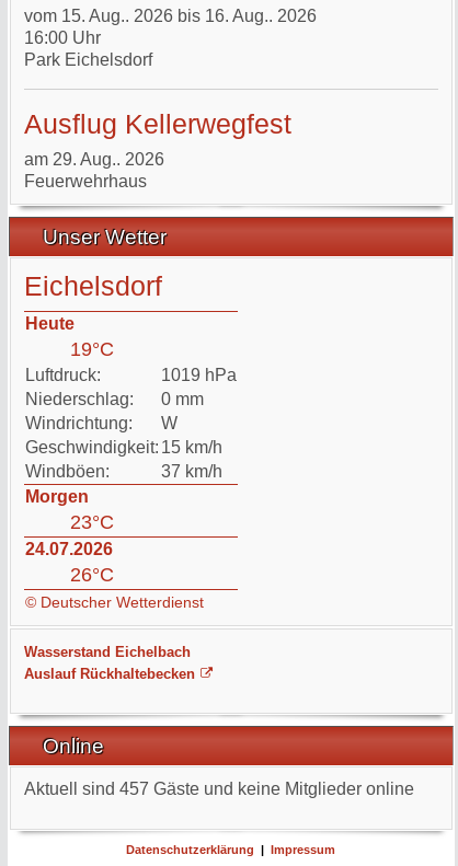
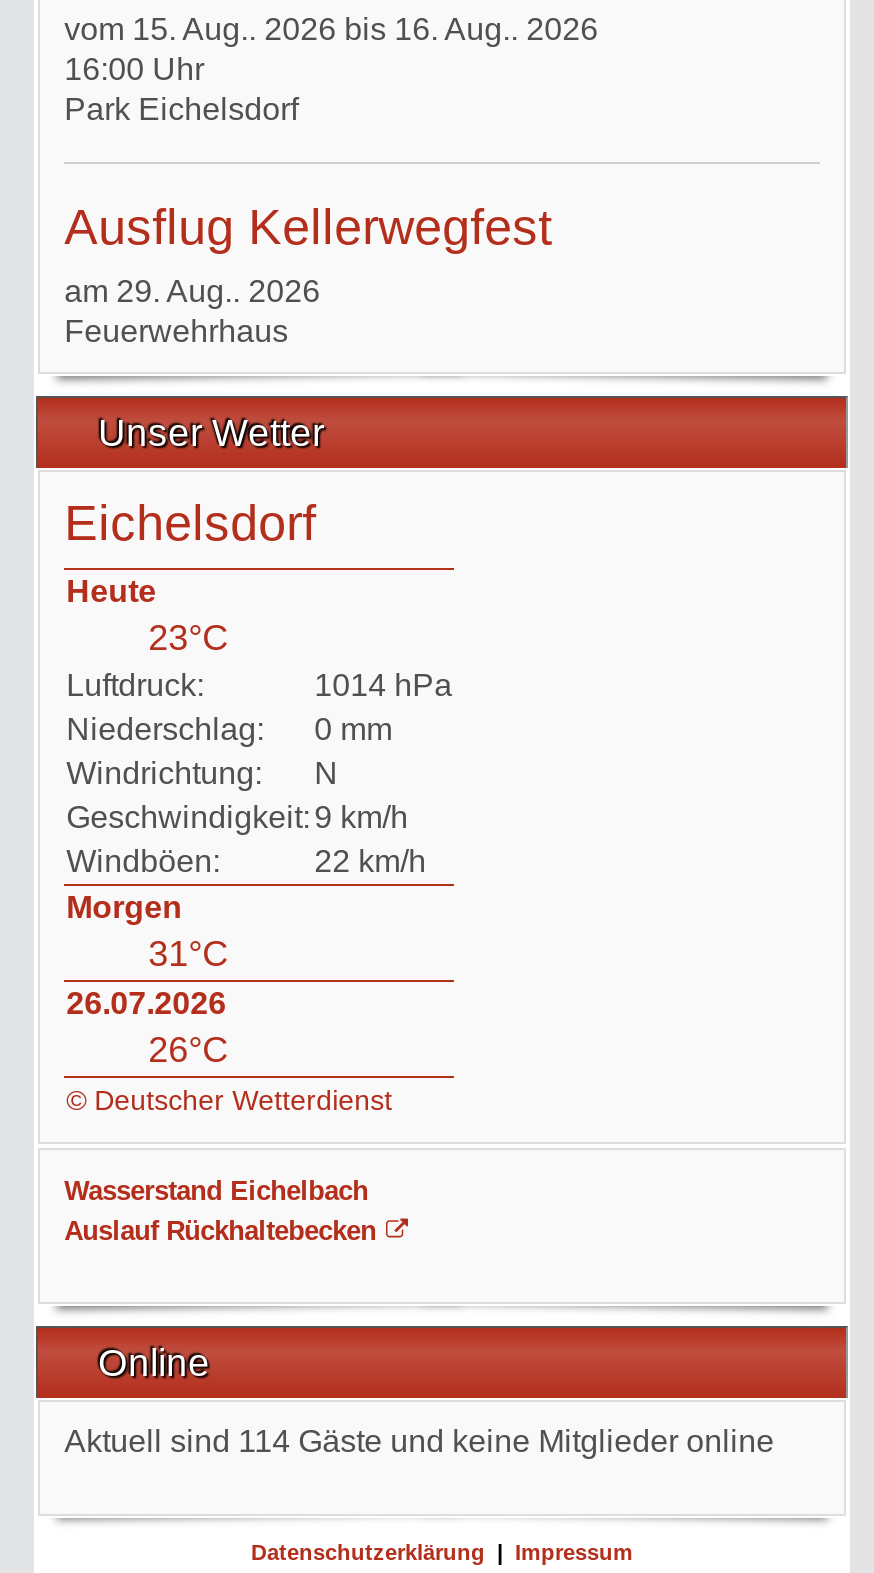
[70,338,114,360] 19°C -> [148,617,228,657] 23°C
[161,365,237,384] 1019 hPa -> [314,667,452,701] 1014 hPa
[25,414,223,456] W | Geschwindigkeit: 15 km/h -> [66,755,408,833] N | Geschwindigkeit: 9 km/h
[161,462,223,480] 37 km/h -> [314,843,426,877] 22 km/h
[25,511,114,558] 23°C | 24.07.2026 -> [66,933,228,1019] 31°C | 26.07.2026
[24,779,414,798] Aktuell sind 457 Gäste und keine Mitglieder online -> [64,1423,774,1457] Aktuell sind 114 Gäste und keine Mitglieder online

